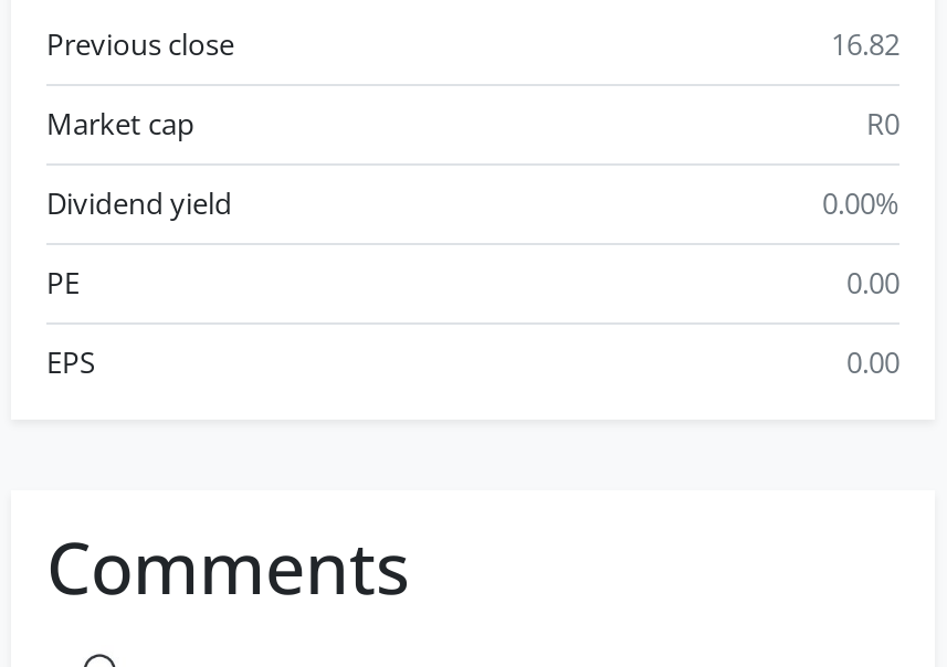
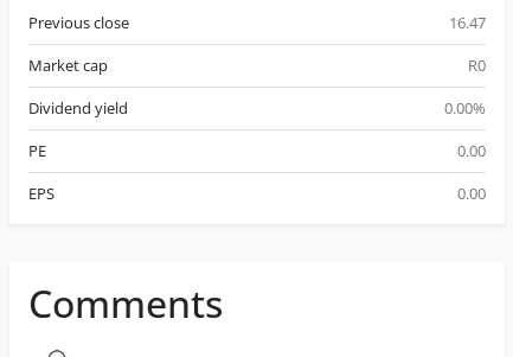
[831,24,899,64] 16.82 -> [449,12,486,33] 16.47

